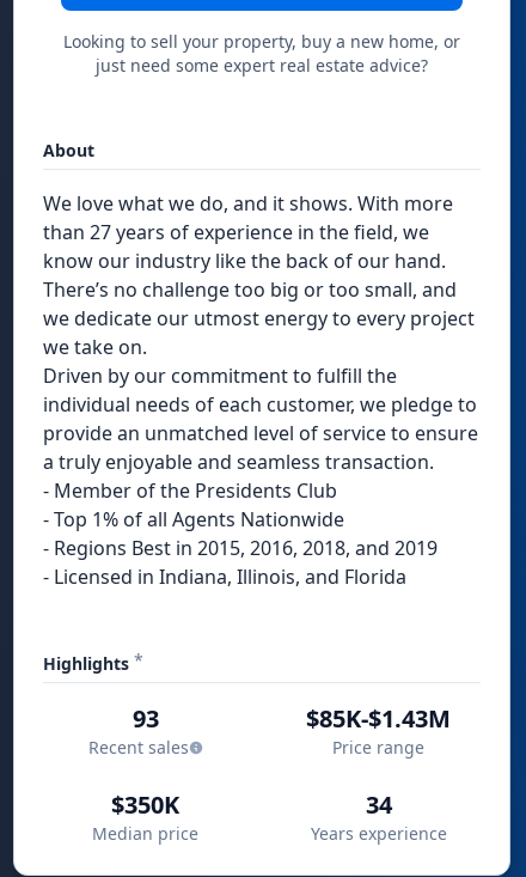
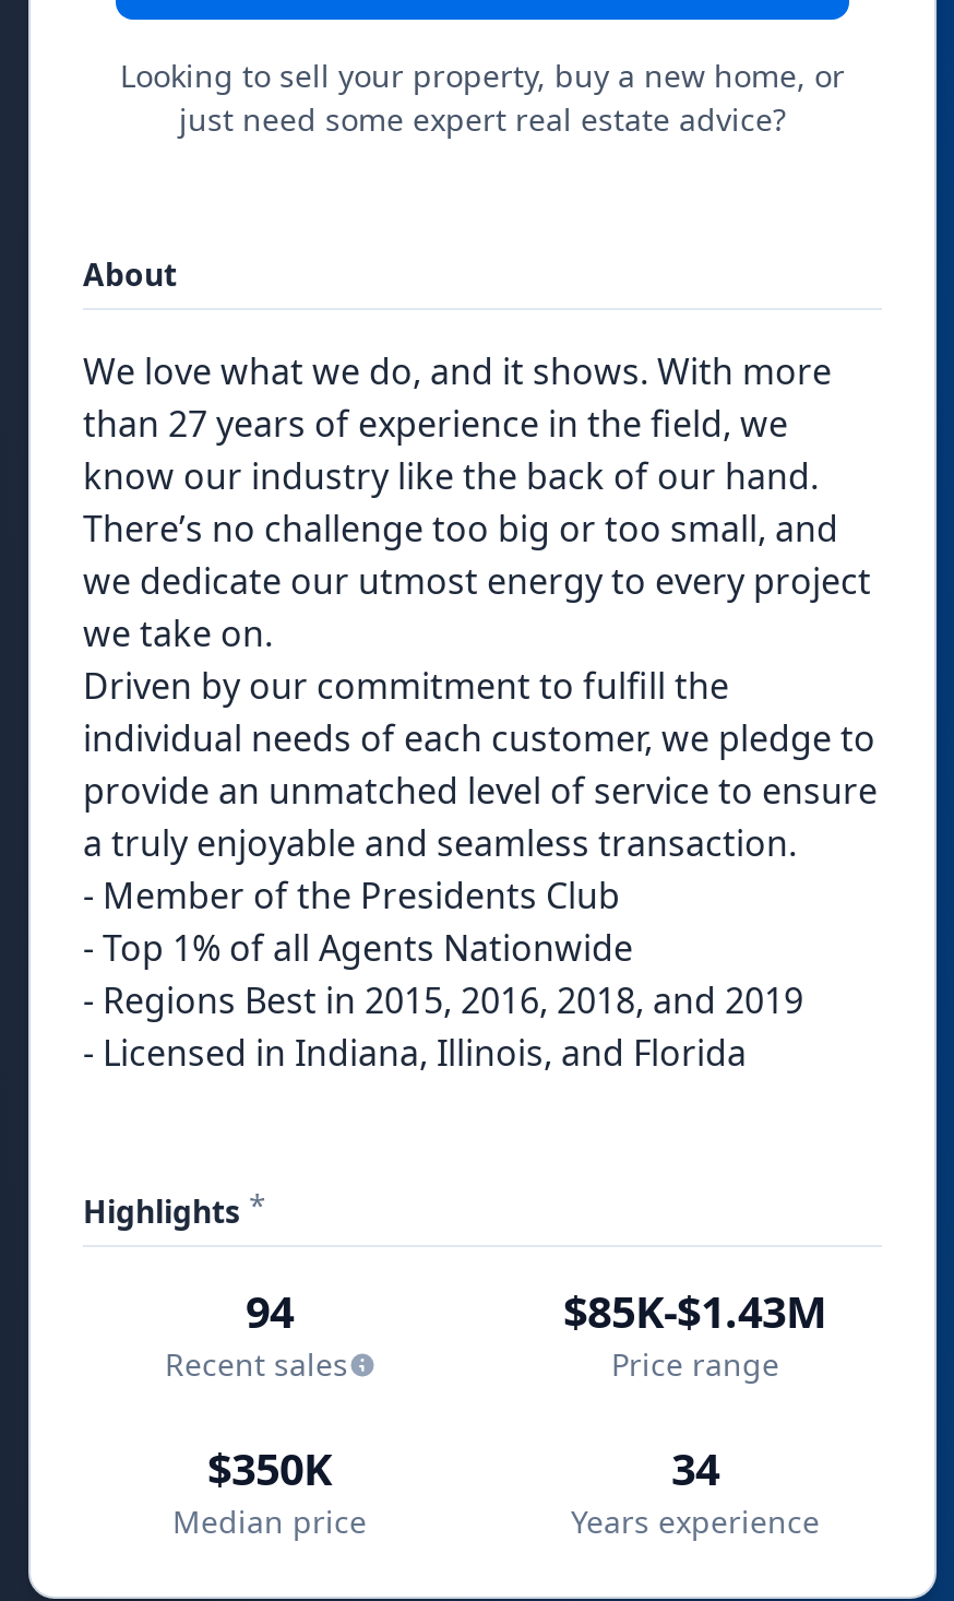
[132,702,158,735] 93 -> [246,1282,294,1341] 94

